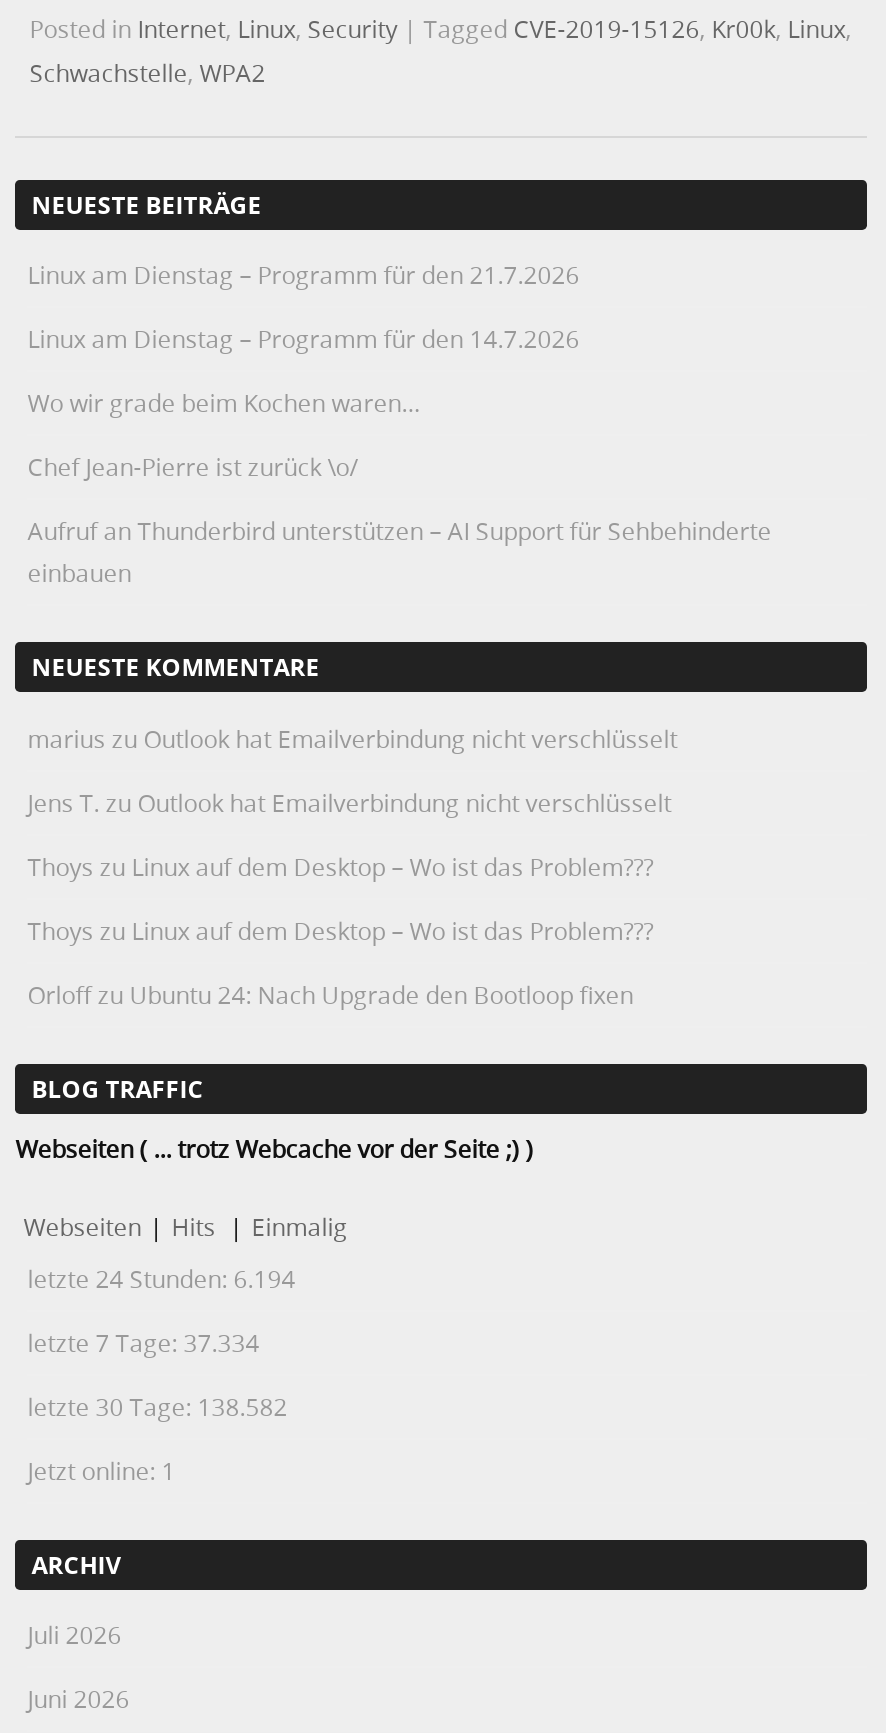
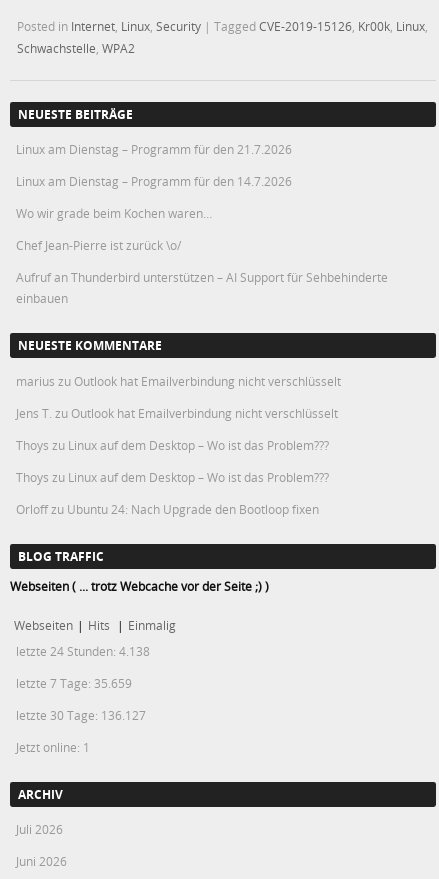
[27,1261,295,1293] letzte 24 Stunden: 6.194 -> [16,643,150,659] letzte 24 Stunden: 4.138
[27,1325,259,1357] letzte 7 Tage: 37.334 -> [16,675,132,691] letzte 7 Tage: 35.659
[27,1389,287,1421] letzte 30 Tage: 138.582 -> [16,707,146,723] letzte 30 Tage: 136.127

